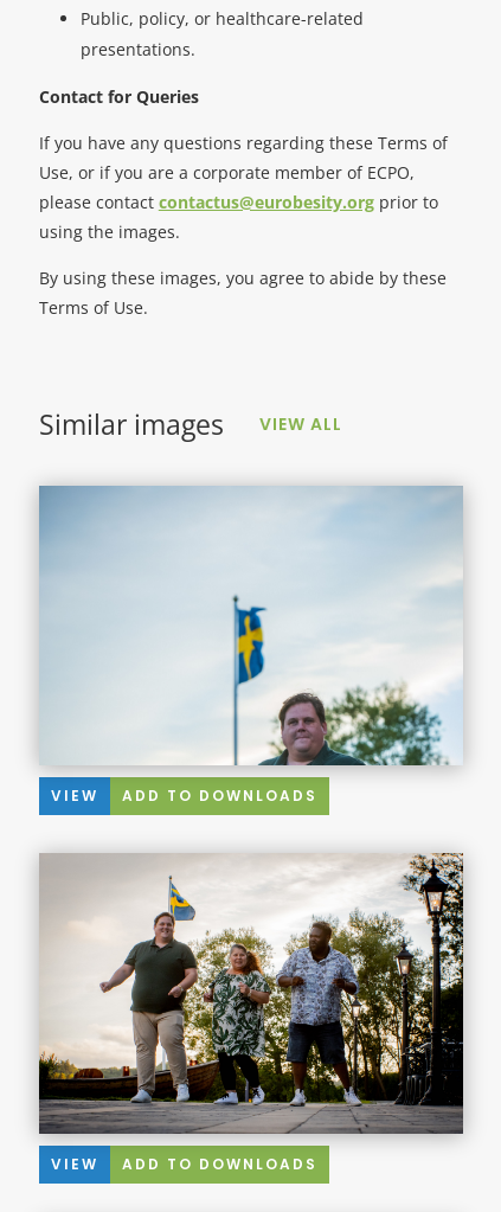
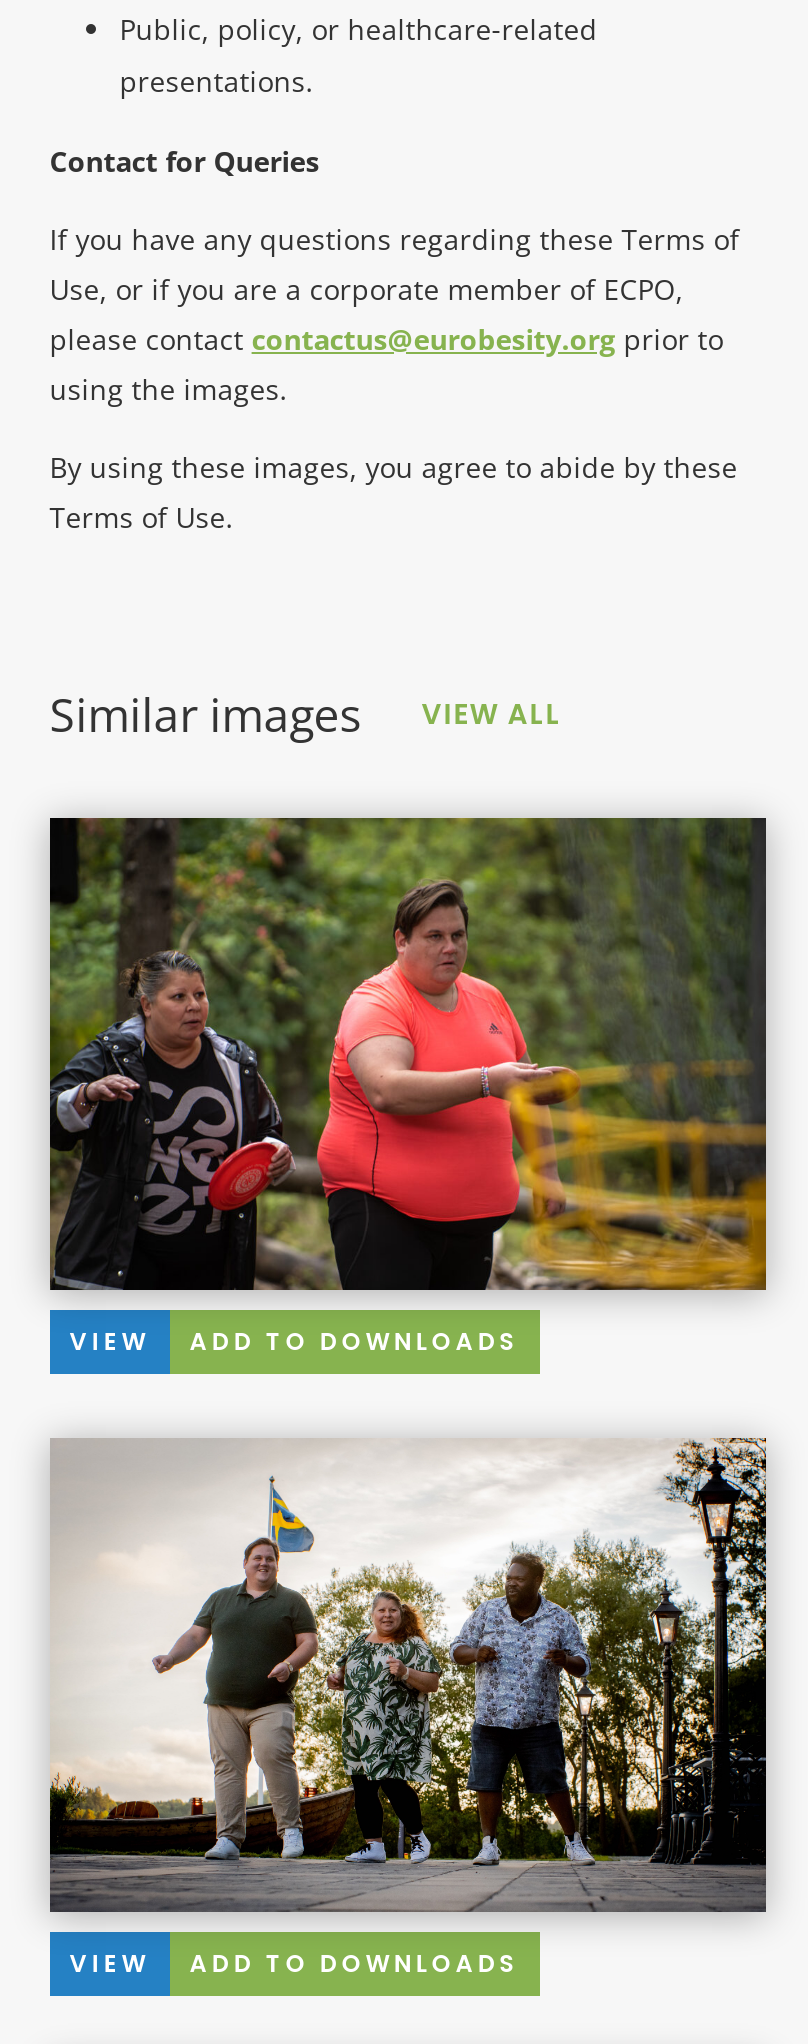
[39,486,463,767] [image] -> [48,816,768,1292] [image]

